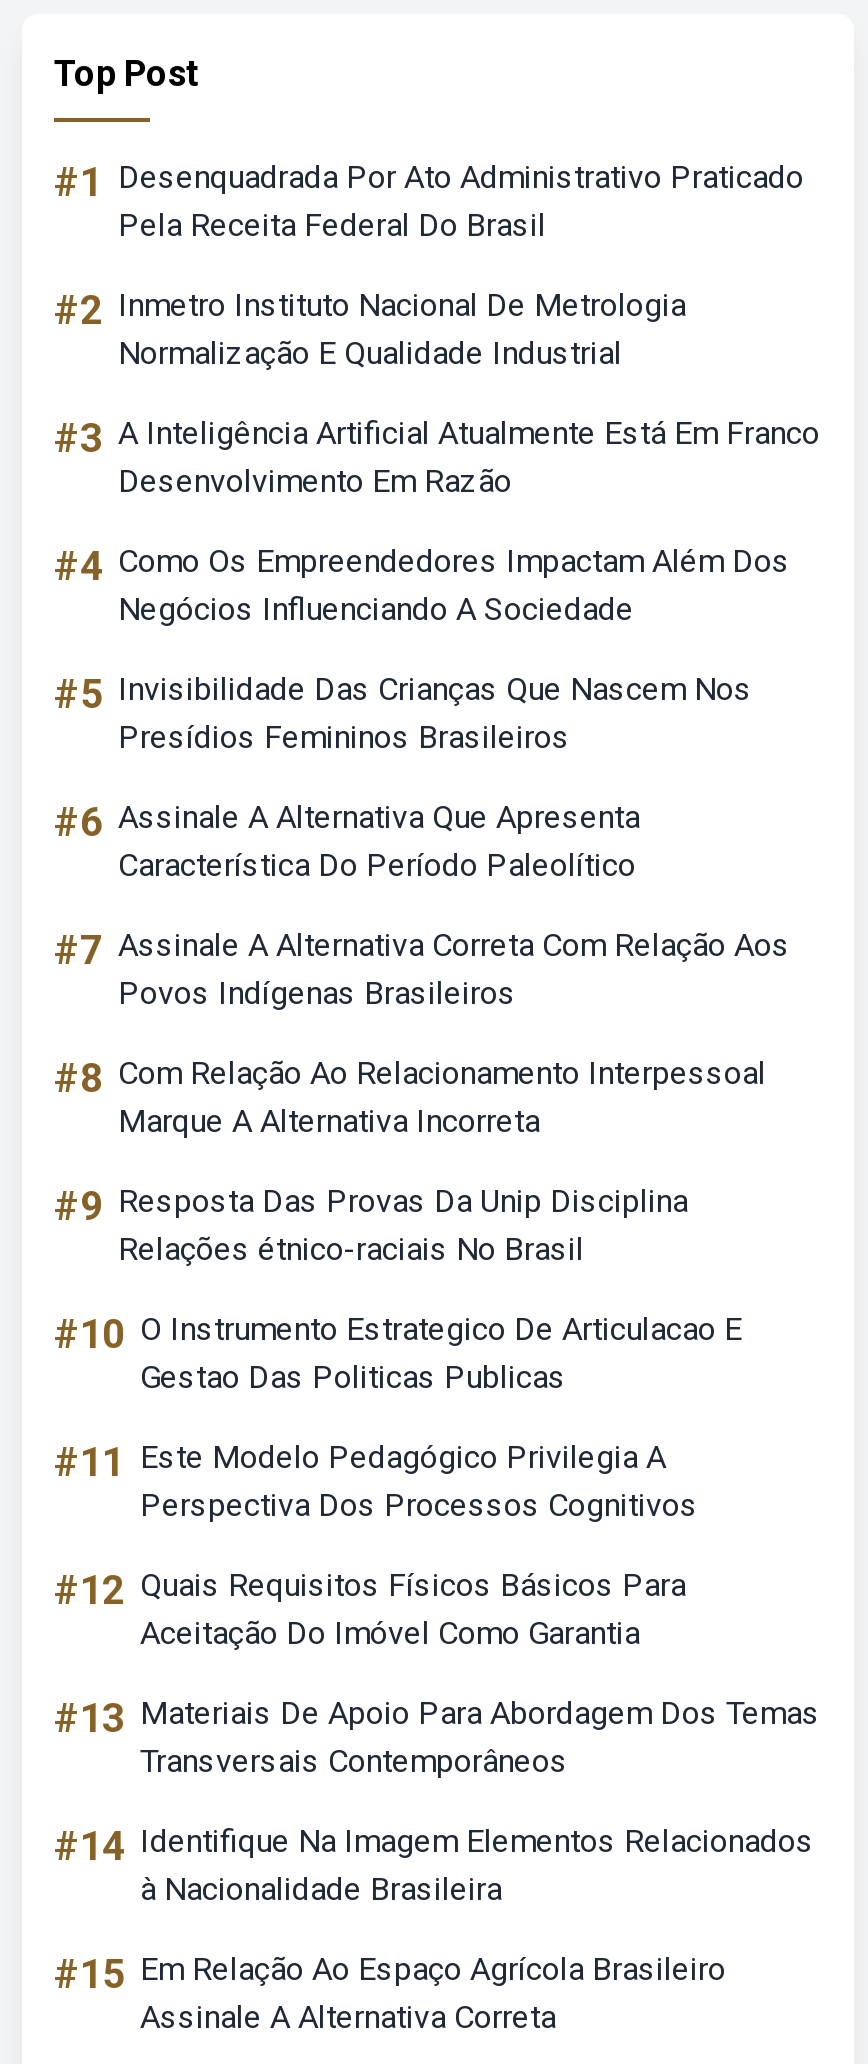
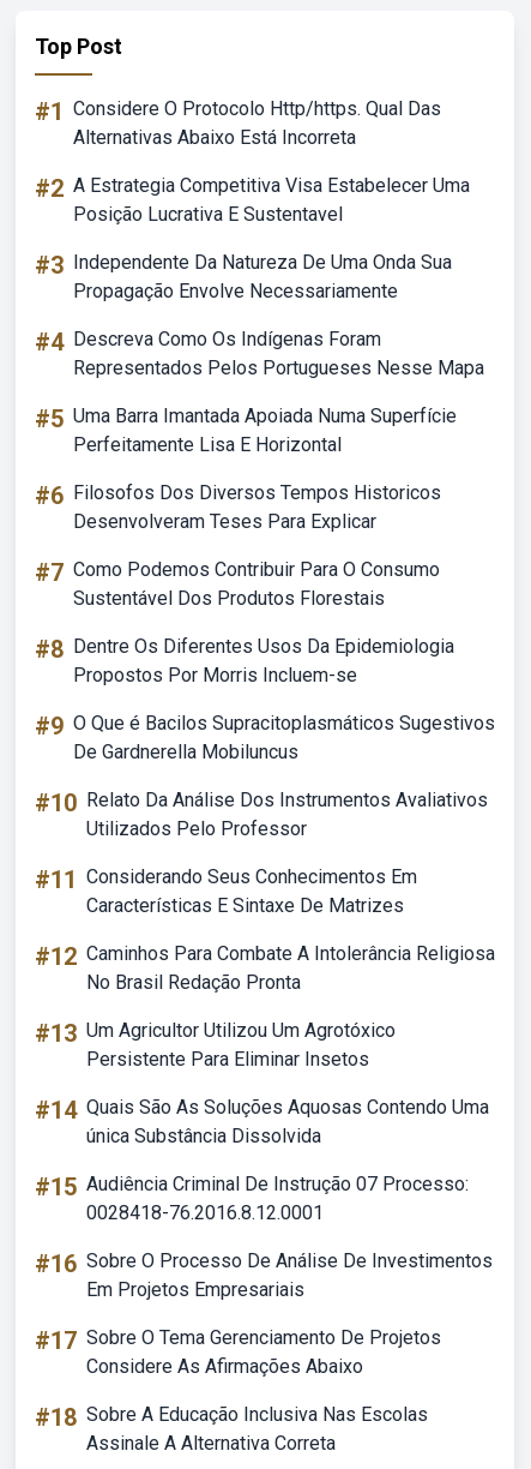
[54,158,820,1998] #1 Desenquadrada Por Ato Administrativo Praticado | Pela Receita Federal Do Brasil | #2 Inmetro Instituto Nacional De Metrologia | Normalização E Qualidade Industrial | #3 A Inteligência Artificial Atualmente Está Em Franco | Desenvolvimento Em Razão | #4 Como Os Empreendedores Impactam Além Dos | Negócios Influenciando A Sociedade | #5 Invisibilidade Das Crianças Que Nascem Nos | Presídios Femininos Brasileiros | #6 Assinale A Alternativa Que Apresenta | Característica Do Período Paleolítico | #7 Assinale A Alternativa Correta Com Relação Aos | Povos Indígenas Brasileiros | #8 Com Relação Ao Relacionamento Interpessoal | Marque A Alternativa Incorreta | #9 Resposta Das Provas Da Unip Disciplina | Relações étnico-raciais No Brasil | #10 O Instrumento Estrategico De Articulacao E | Gestao Das Politicas Publicas | #11 Este Modelo Pedagógico Privilegia A | Perspectiva Dos Processos Cognitivos | #12 Quais Requisitos Físicos Básicos Para | Aceitação Do Imóvel Como Garantia | #13 Materiais De Apoio Para Abordagem Dos Temas | Transversais Contemporâneos | #14 Identifique Na Imagem Elementos Relacionados | à Nacionalidade Brasileira | #15 Em Relação Ao Espaço Agrícola Brasileiro -> [35,97,495,1432] #1 Considere O Protocolo Http/https. Qual Das | Alternativas Abaixo Está Incorreta | #2 A Estrategia Competitiva Visa Estabelecer Uma | Posição Lucrativa E Sustentavel | #3 Independente Da Natureza De Uma Onda Sua | Propagação Envolve Necessariamente | #4 Descreva Como Os Indígenas Foram | Representados Pelos Portugueses Nesse Mapa | #5 Uma Barra Imantada Apoiada Numa Superfície | Perfeitamente Lisa E Horizontal | #6 Filosofos Dos Diversos Tempos Historicos | Desenvolveram Teses Para Explicar | #7 Como Podemos Contribuir Para O Consumo | Sustentável Dos Produtos Florestais | #8 Dentre Os Diferentes Usos Da Epidemiologia | Propostos Por Morris Incluem-se | #9 O Que é Bacilos Supracitoplasmáticos Sugestivos | De Gardnerella Mobiluncus | #10 Relato Da Análise Dos Instrumentos Avaliativos | Utilizados Pelo Professor | #11 Considerando Seus Conhecimentos Em | Características E Sintaxe De Matrizes | #12 Caminhos Para Combate A Intolerância Religiosa | No Brasil Redação Pronta | #13 Um Agricultor Utilizou Um Agrotóxico | Persistente Para Eliminar Insetos | #14 Quais São As Soluções Aquosas Contendo Uma | única Substância Dissolvida | #15 Audiência Criminal De Instrução 07 Processo: | 0028418-76.2016.8.12.0001 | #16 Sobre O Processo De Análise De Investimentos | Em Projetos Empresariais | #17 Sobre O Tema Gerenciamento De Projetos | Considere As Afirmações Abaixo | #18 Sobre A Educação Inclusiva Nas Escolas

